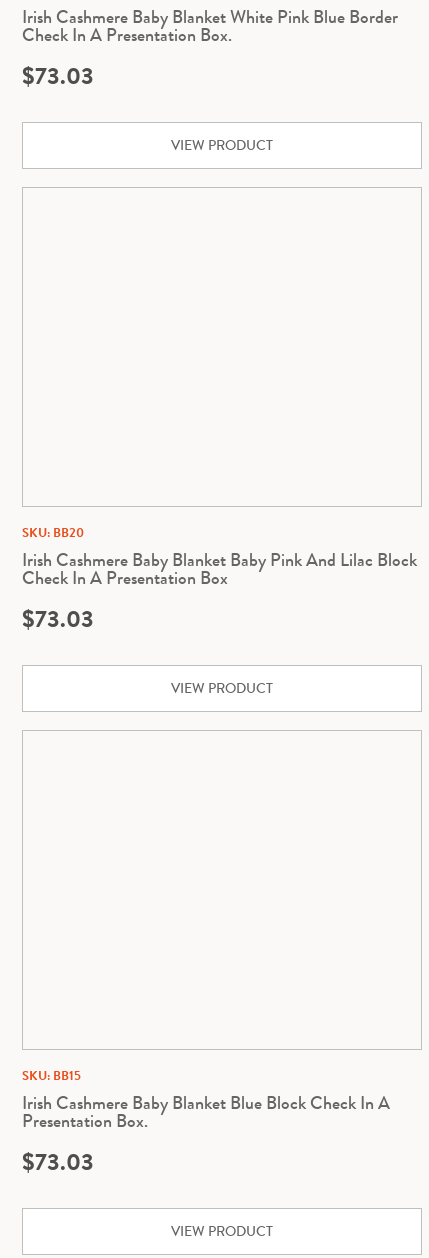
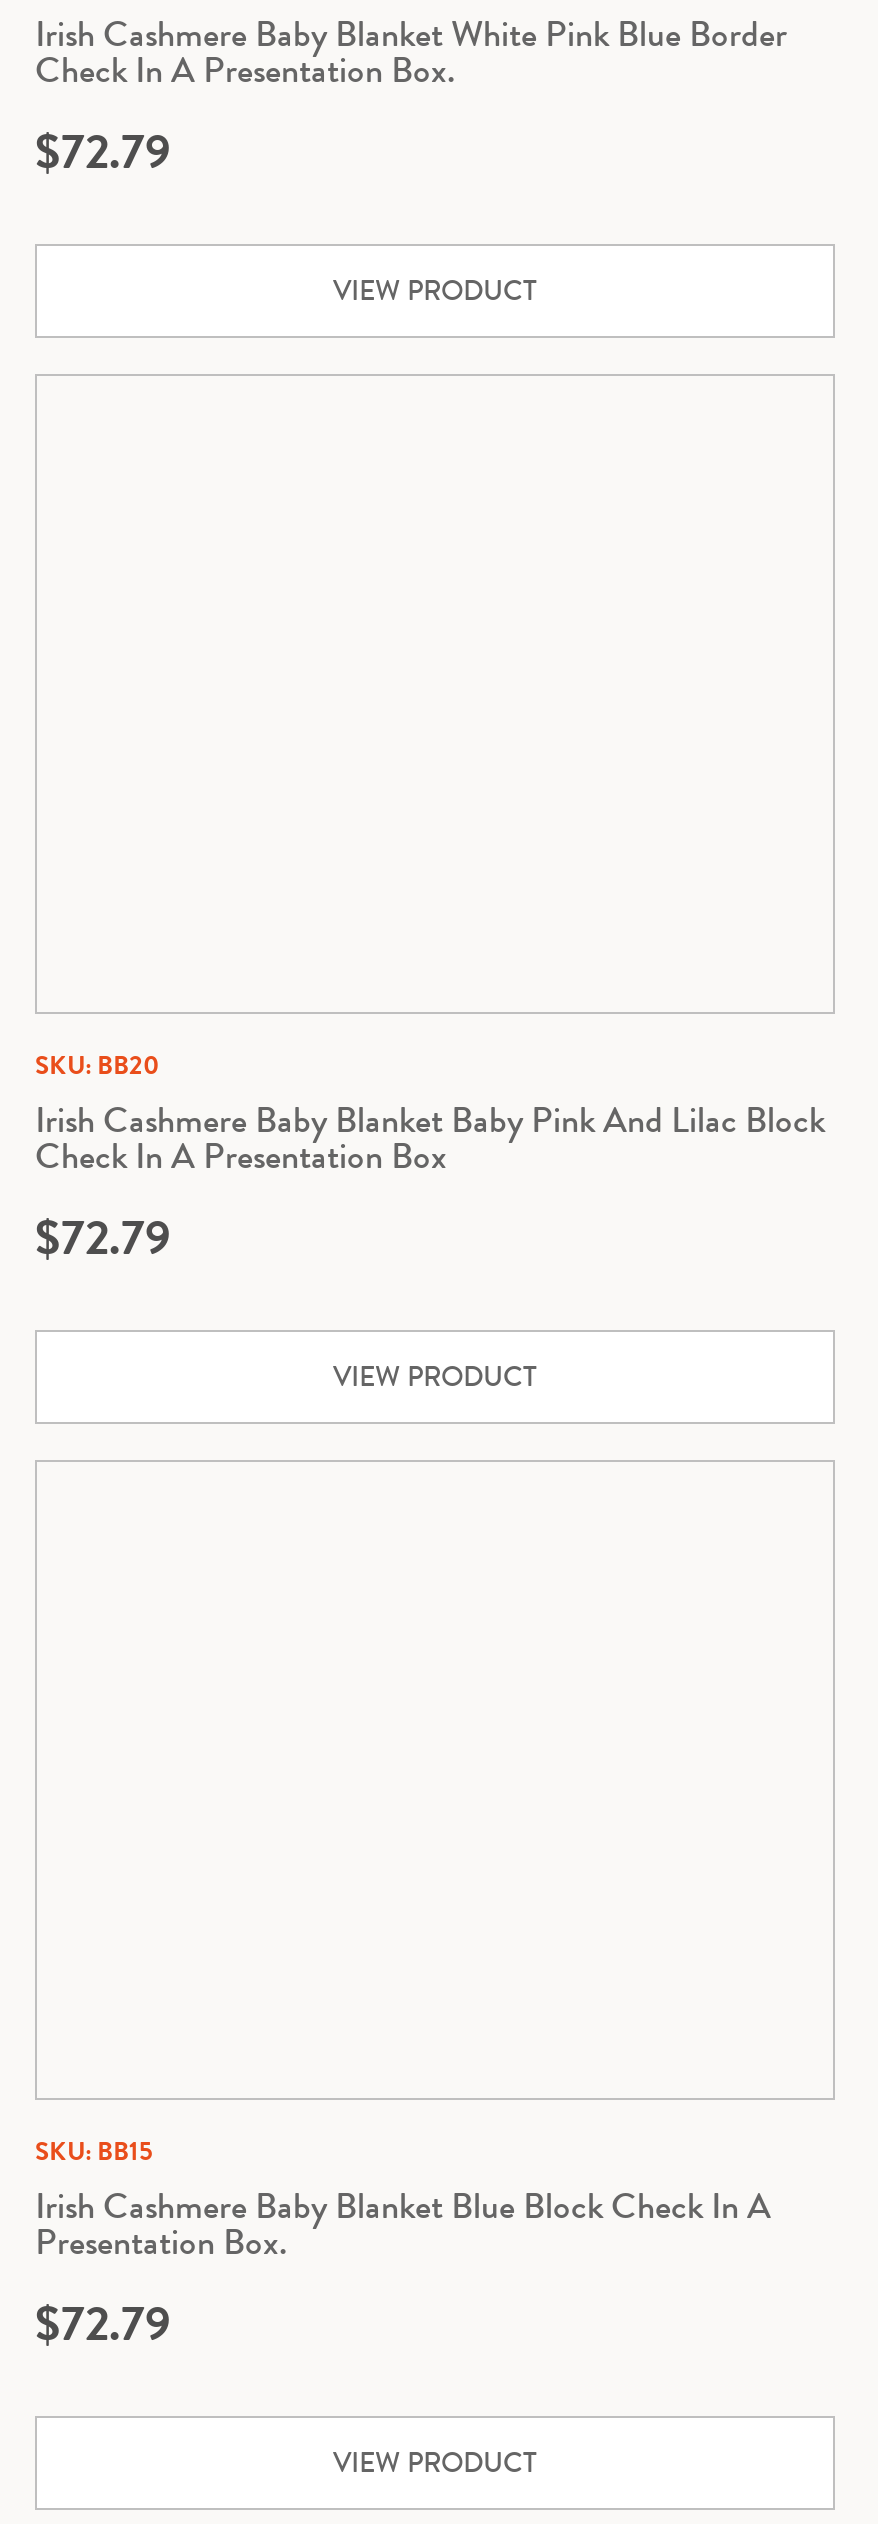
[22,59,94,93] $73.03 -> [35,117,171,185] $72.79
[22,602,94,636] $73.03 -> [35,1204,171,1272] $72.79
[22,1145,94,1179] $73.03 -> [35,2290,171,2358] $72.79

